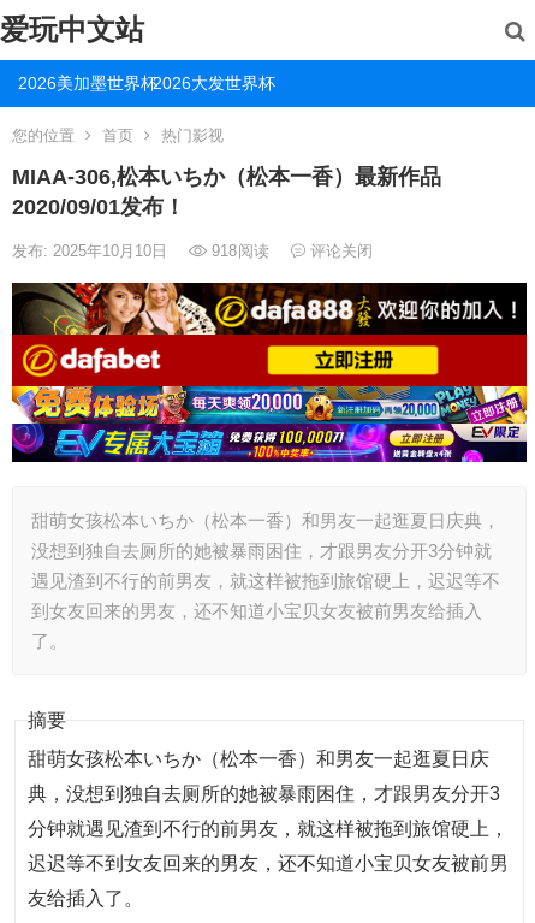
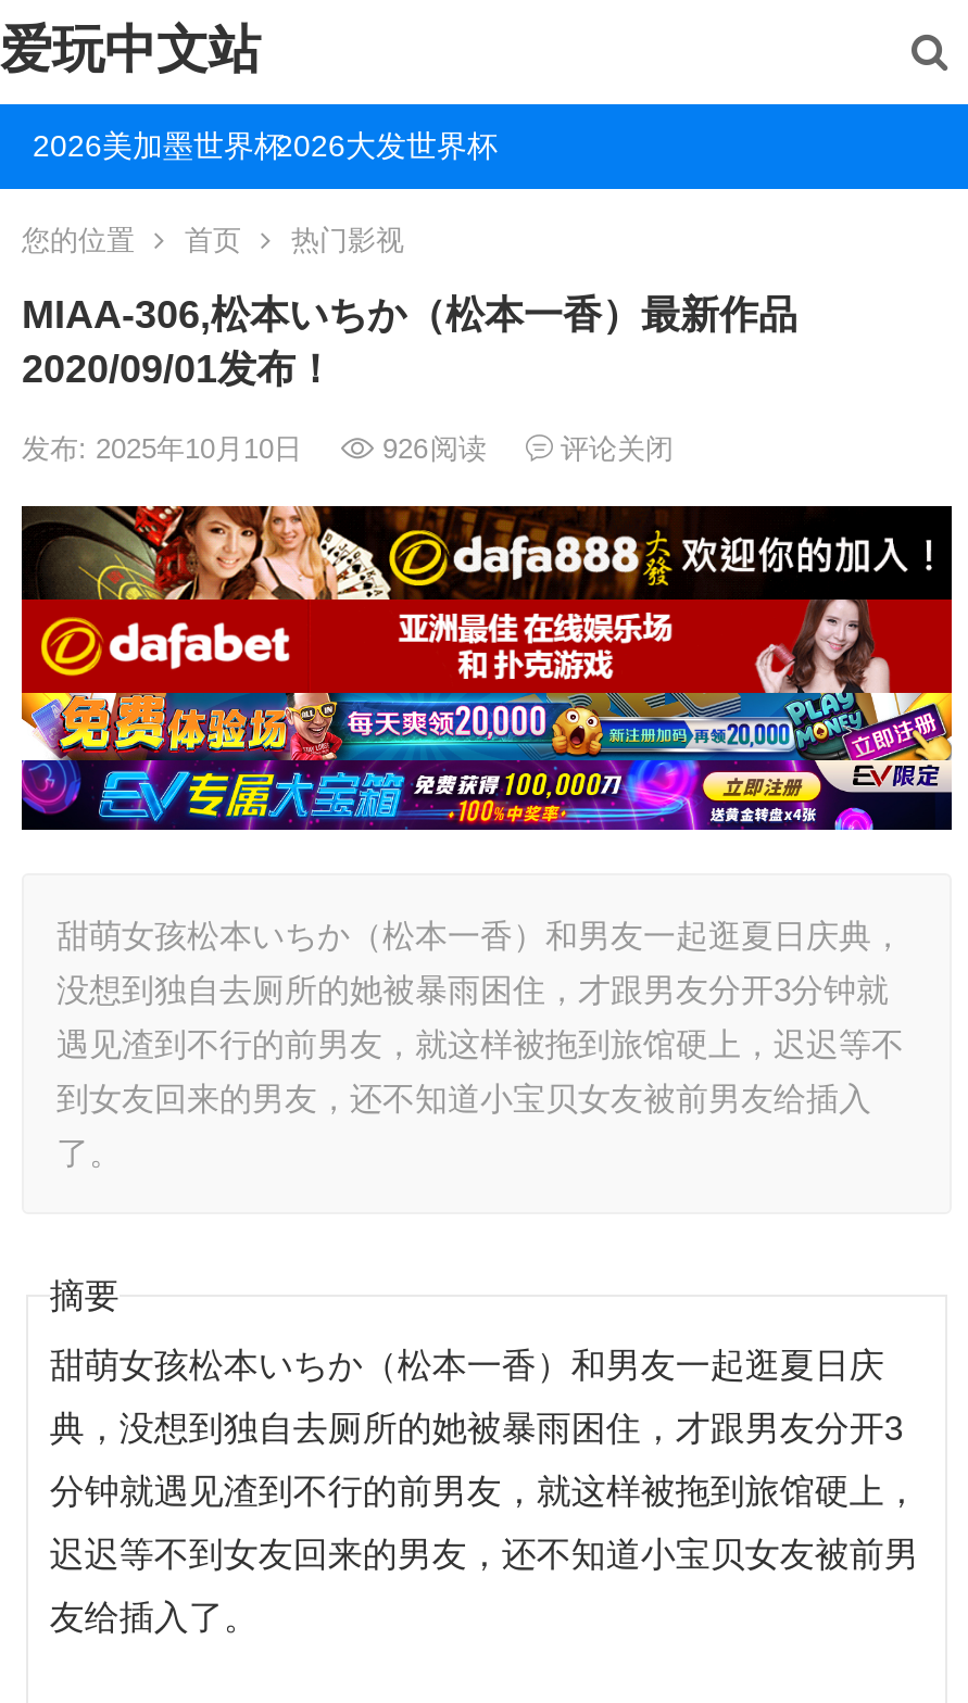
[12,242,373,260] 发布: 2025年10月10日 918阅读 评论关闭 -> [22,432,674,465] 发布: 2025年10月10日 926阅读 评论关闭
[221,333,492,387] [image] -> [398,597,891,695] [image]

